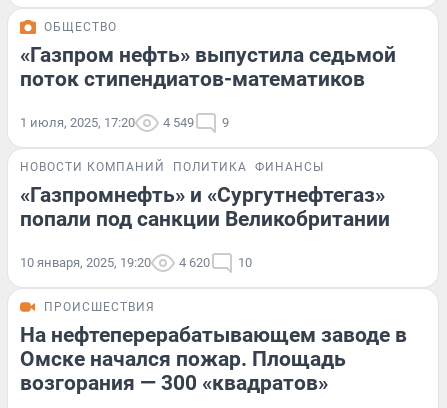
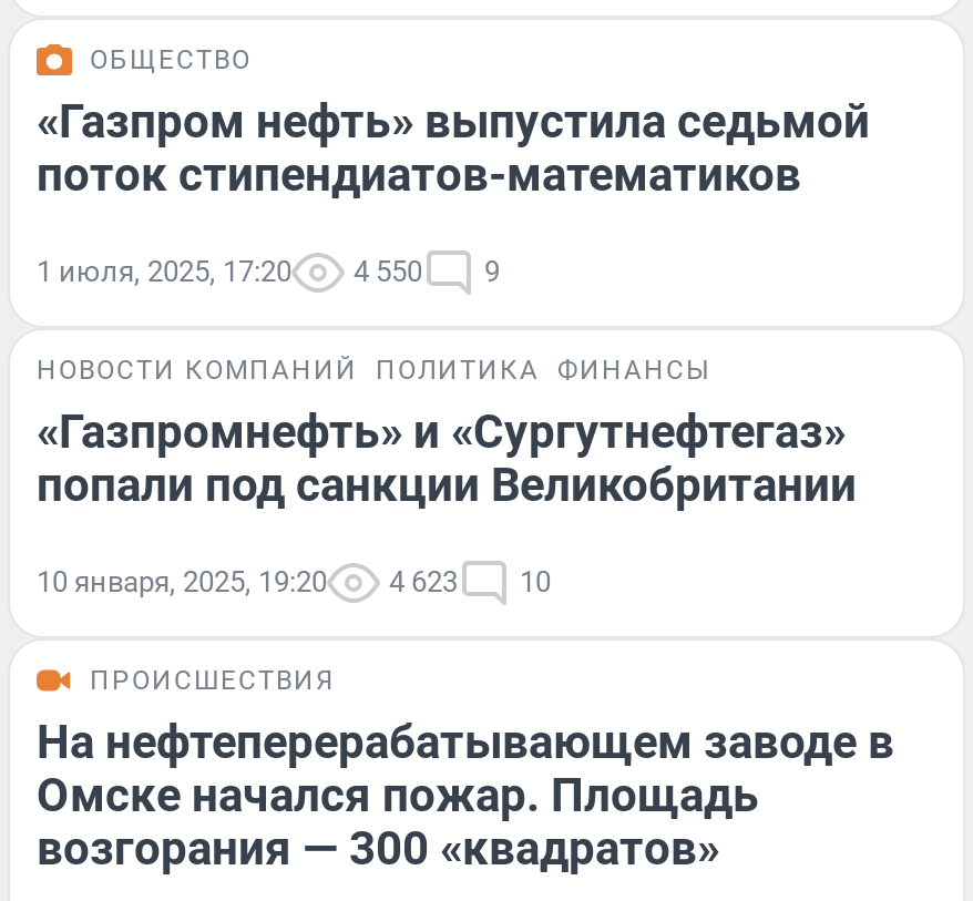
[20,115,229,130] 1 июля, 2025, 17:20 4 549 9 -> [37,254,500,287] 1 июля, 2025, 17:20 4 550 9
[20,255,252,270] 10 января, 2025, 19:20 4 620 10 -> [37,565,551,598] 10 января, 2025, 19:20 4 623 10

